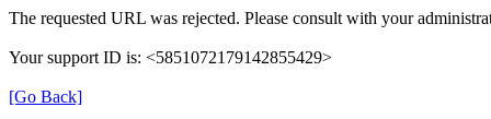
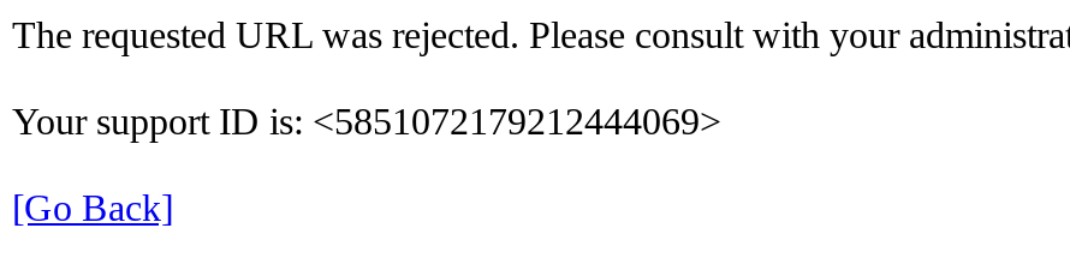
[9,48,332,67] Your support ID is: <5851072179142855429> -> [12,101,721,142] Your support ID is: <5851072179212444069>

